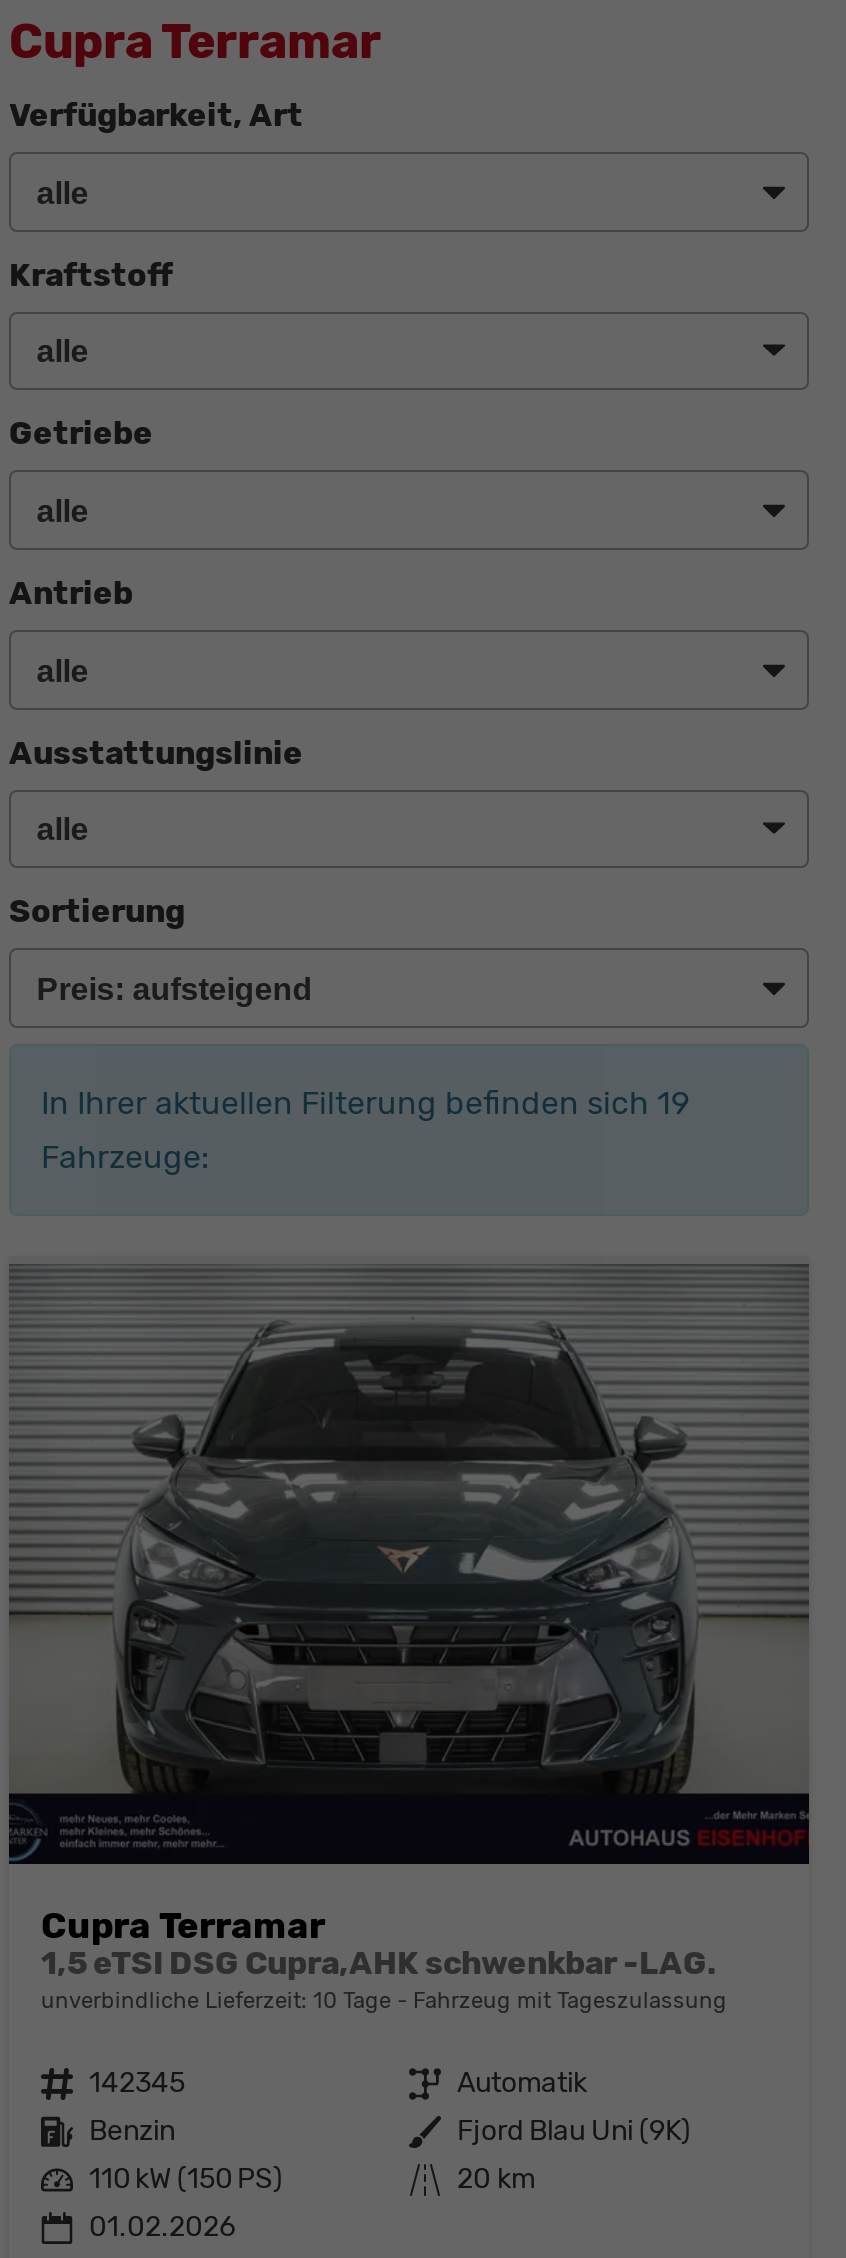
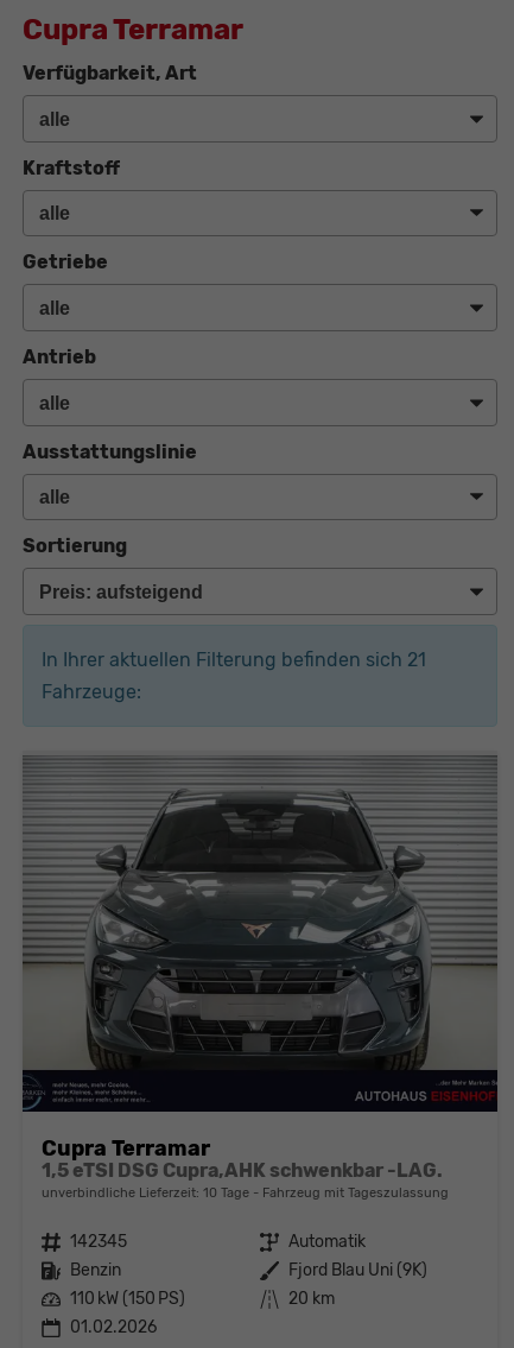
[41,1084,689,1122] In Ihrer aktuellen Filterung befinden sich 19 -> [42,648,426,671] In Ihrer aktuellen Filterung befinden sich 21

